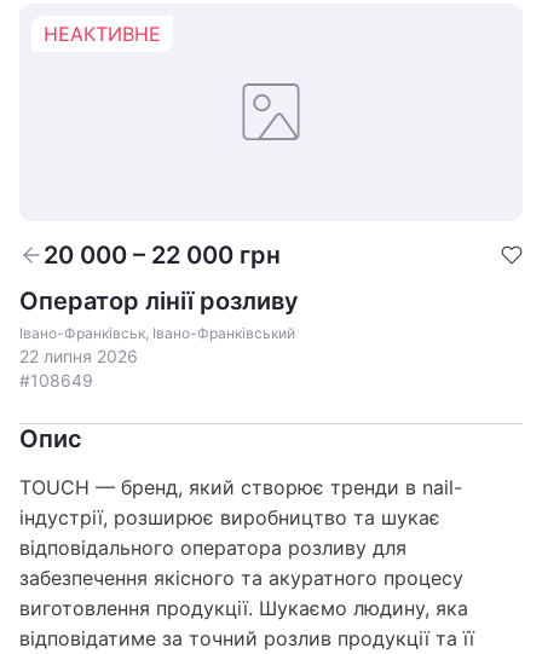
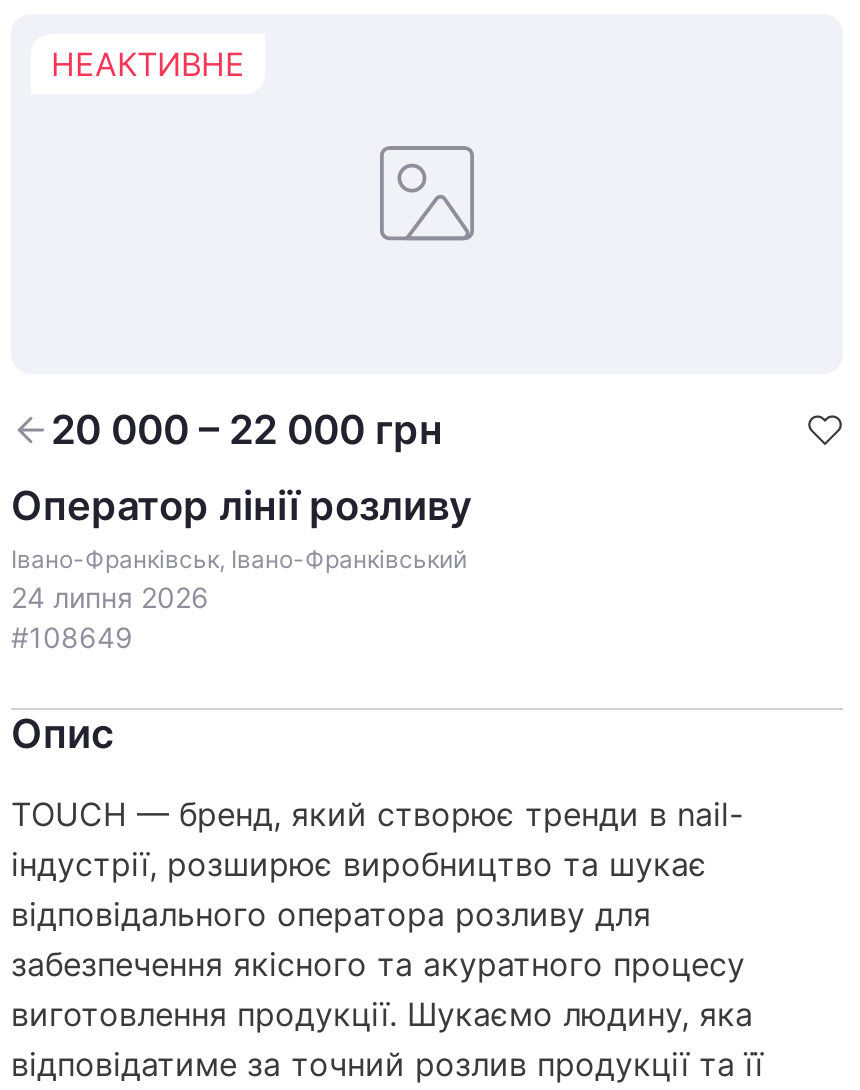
[19,346,138,366] 22 липня 2026 -> [11,580,209,614] 24 липня 2026

